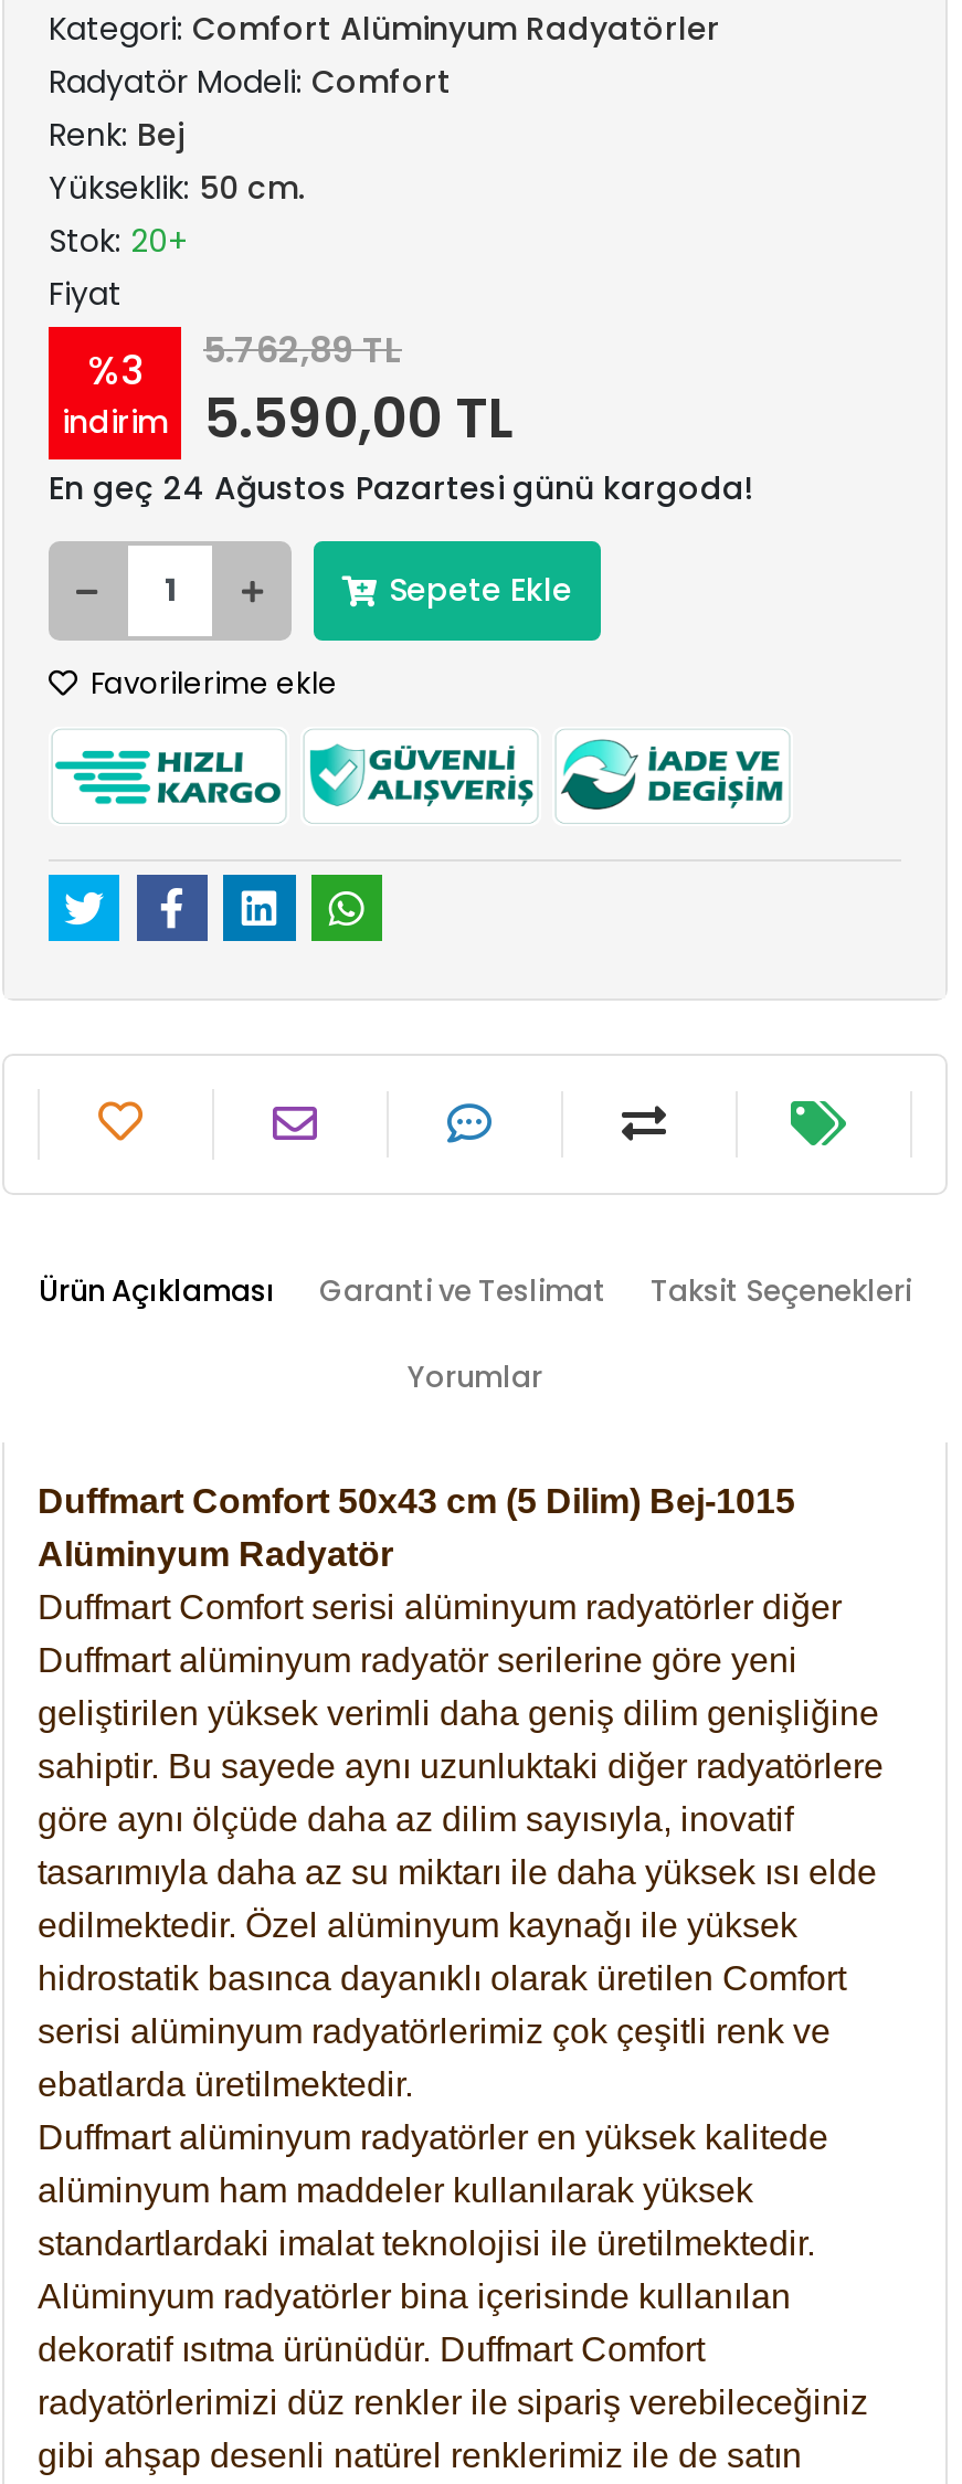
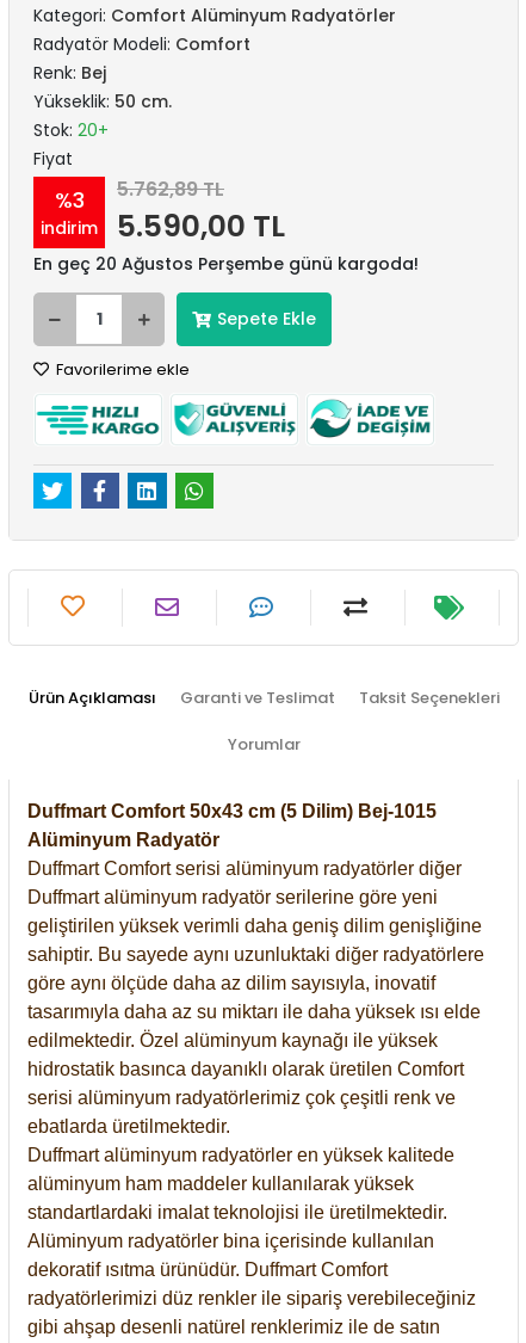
[49,466,753,510] En geç 24 Ağustos Pazartesi günü kargoda! -> [33,252,419,276] En geç 20 Ağustos Perşembe günü kargoda!

